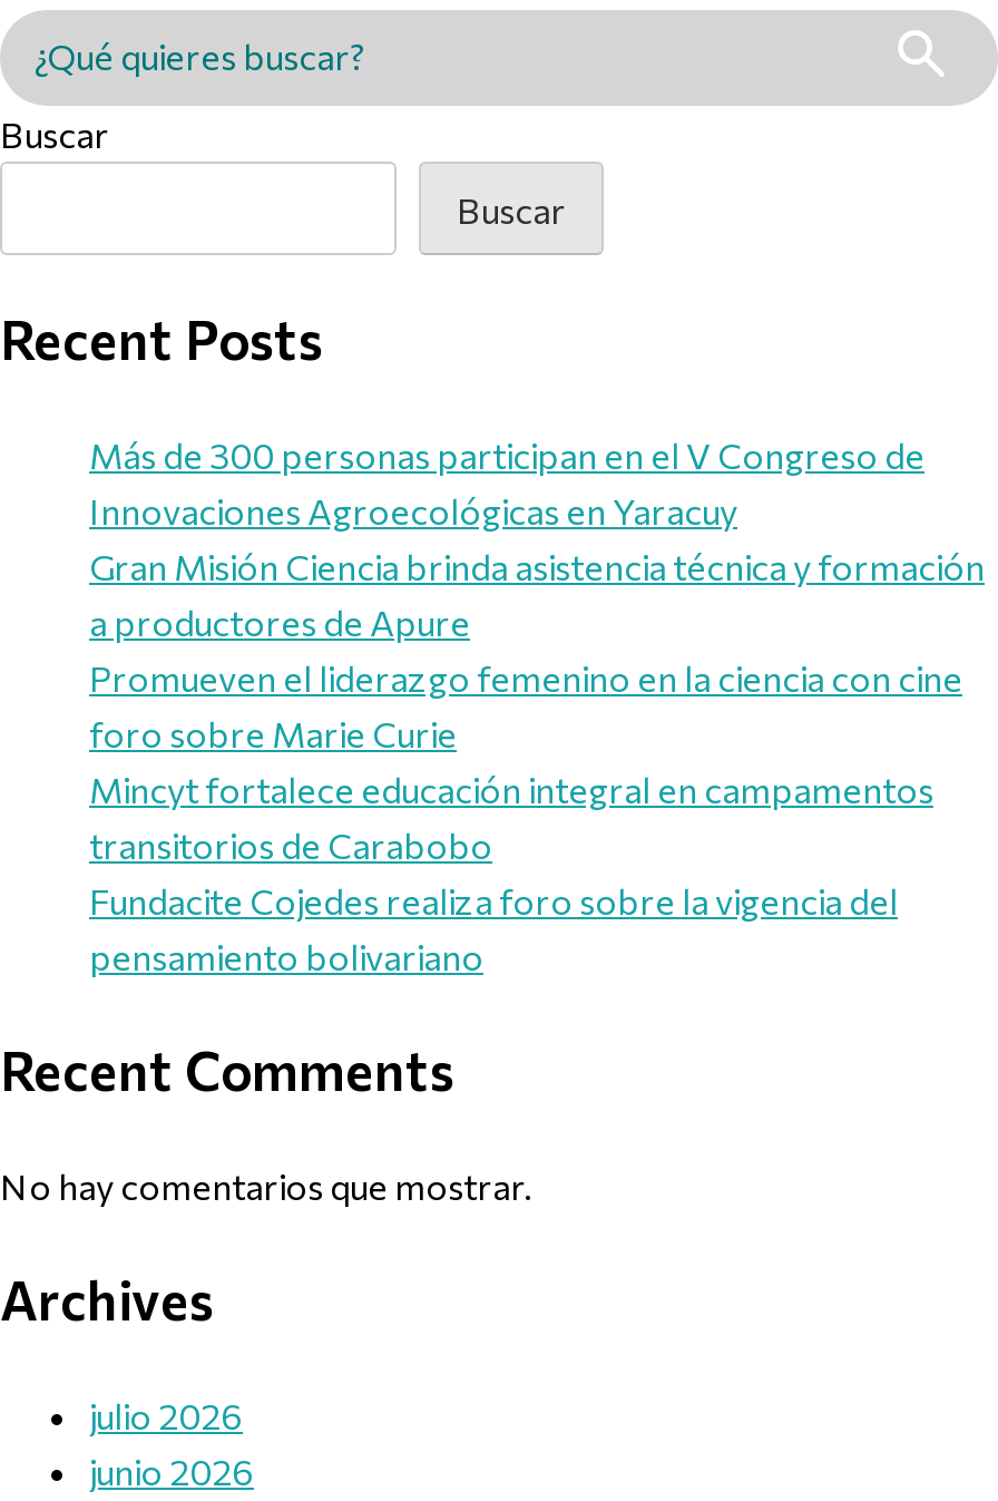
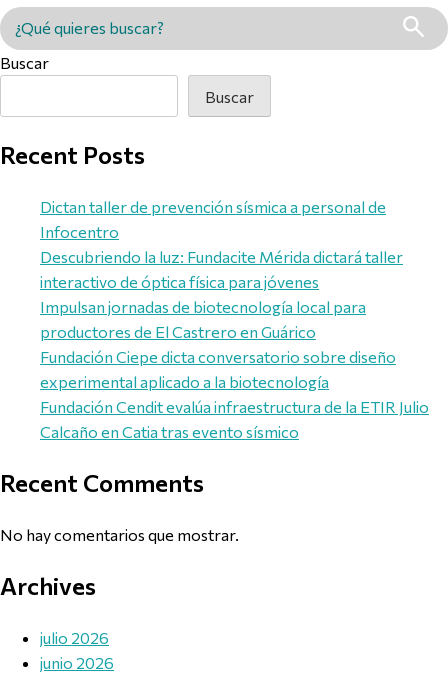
[89,434,985,978] Más de 300 personas participan en el V Congreso de | Innovaciones Agroecológicas en Yaracuy | Gran Misión Ciencia brinda asistencia técnica y formación | a productores de Apure | Promueven el liderazgo femenino en la ciencia con cine | foro sobre Marie Curie | Mincyt fortalece educación integral en campamentos | transitorios de Carabobo | Fundacite Cojedes realiza foro sobre la vigencia del | pensamiento bolivariano -> [40,197,429,441] Dictan taller de prevención sísmica a personal de | Infocentro | Descubriendo la luz: Fundacite Mérida dictará taller | interactivo de óptica física para jóvenes | Impulsan jornadas de biotecnología local para | productores de El Castrero en Guárico | Fundación Ciepe dicta conversatorio sobre diseño | experimental aplicado a la biotecnología | Fundación Cendit evalúa infraestructura de la ETIR Julio | Calcaño en Catia tras evento sísmico

